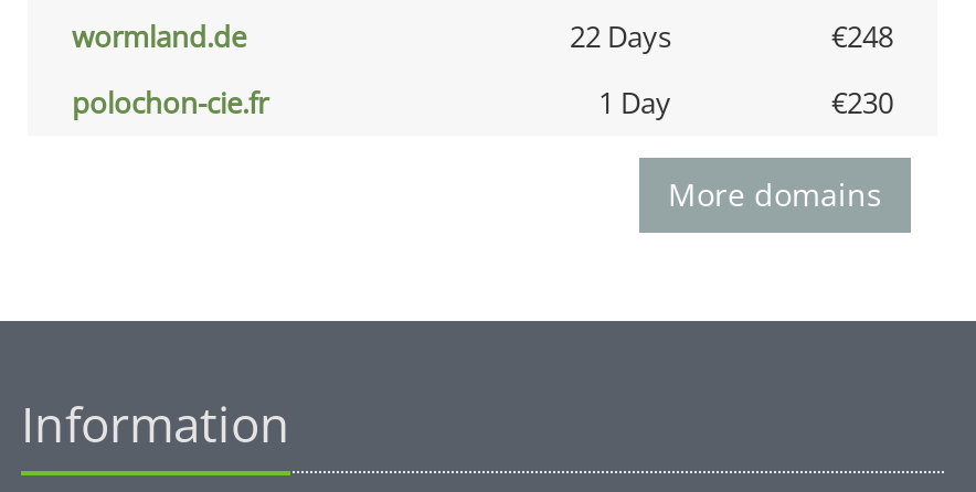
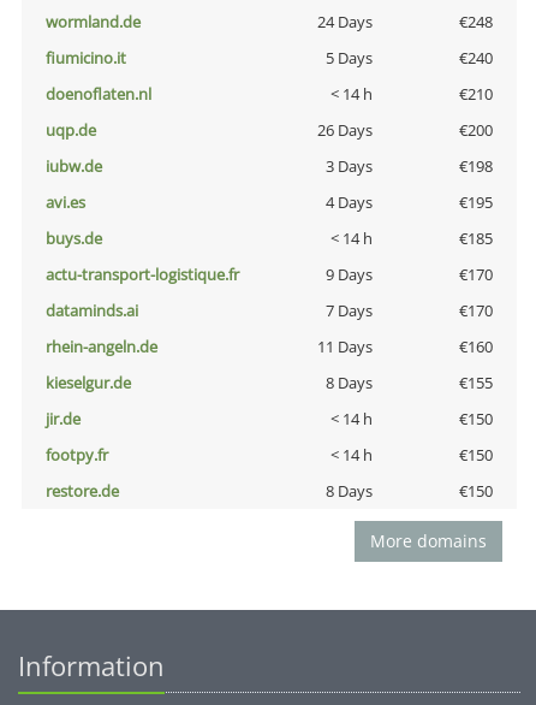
[570,17,671,56] 22 Days -> [317,11,372,32] 24 Days
[72,83,893,122] polochon-cie.fr | 1 Day | €230 -> [46,47,493,502] fiumicino.it | 5 Days | €240 | doenoflaten.nl | < 14 h | €210 | uqp.de | 26 Days | €200 | iubw.de | 3 Days | €198 | avi.es | 4 Days | €195 | buys.de | < 14 h | €185 | actu-transport-logistique.fr | 9 Days | €170 | dataminds.ai | 7 Days | €170 | rhein-angeln.de | 11 Days | €160 | kieselgur.de | 8 Days | €155 | jir.de | < 14 h | €150 | footpy.fr | < 14 h | €150 | restore.de | 8 Days | €150

